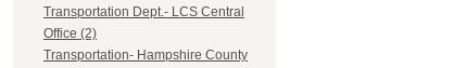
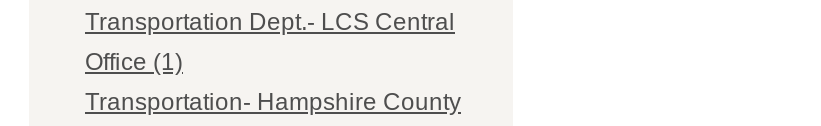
[43,26,97,41] Office (2) -> [85,49,183,77] Office (1)

